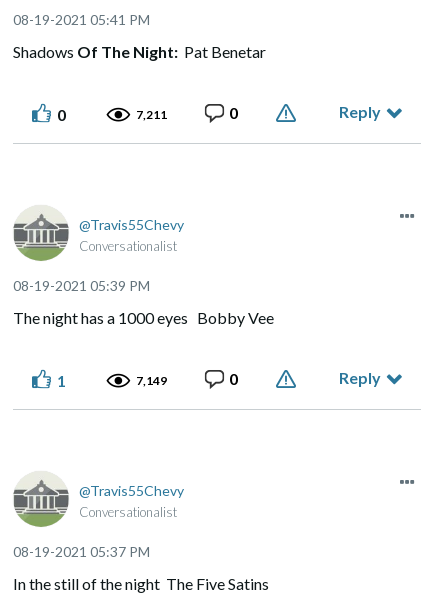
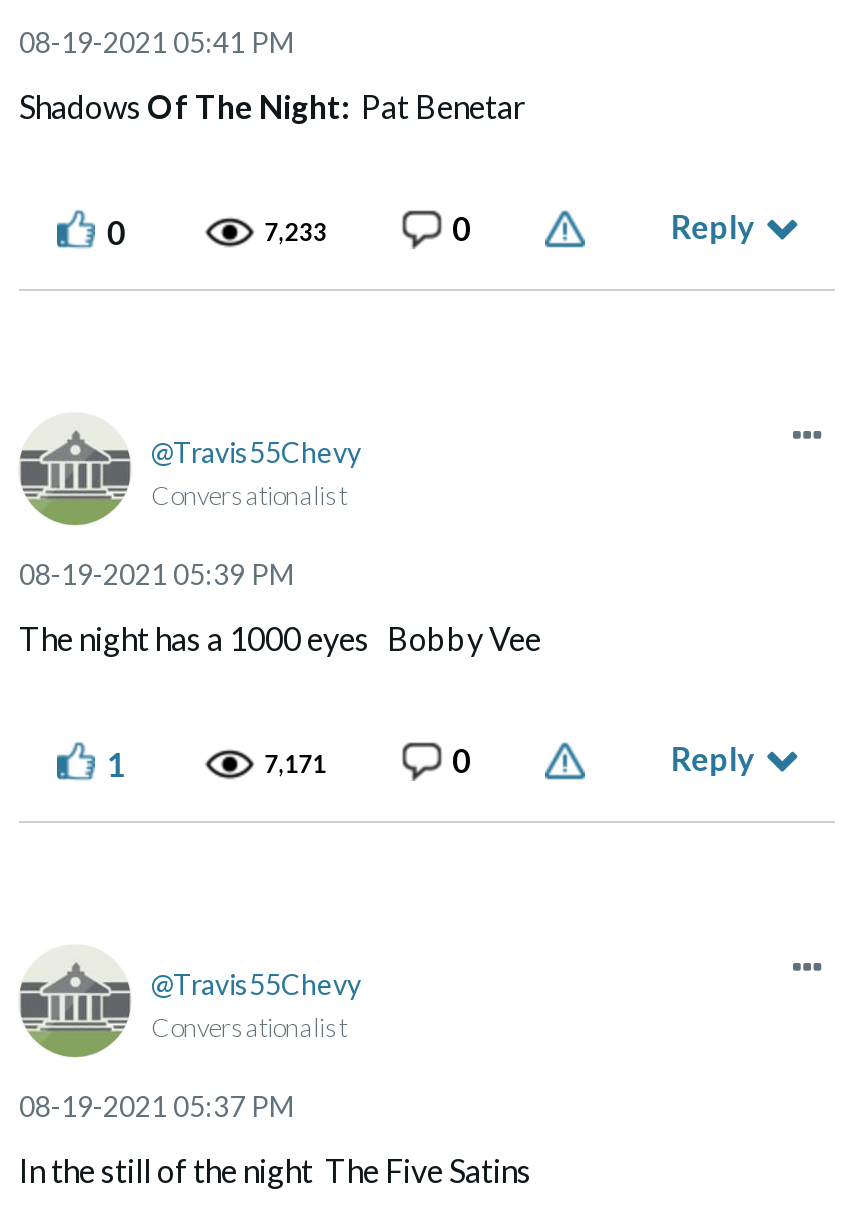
[136,107,167,122] 7,211 -> [264,216,326,246] 7,233
[136,373,167,388] 7,149 -> [264,748,326,778] 7,171

